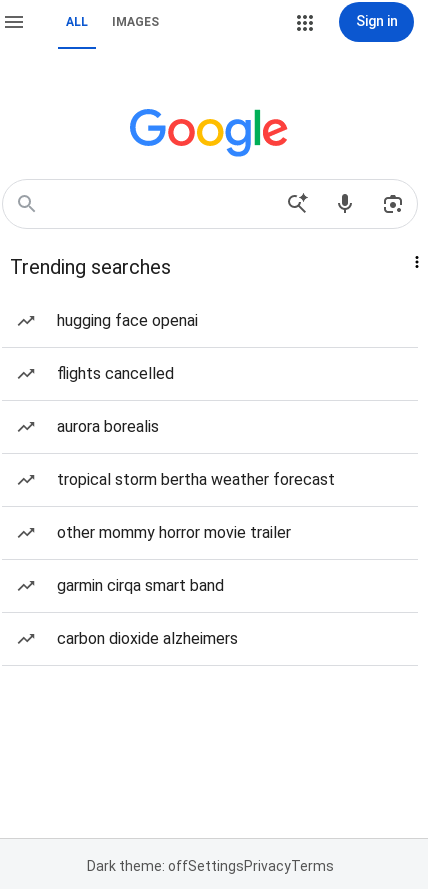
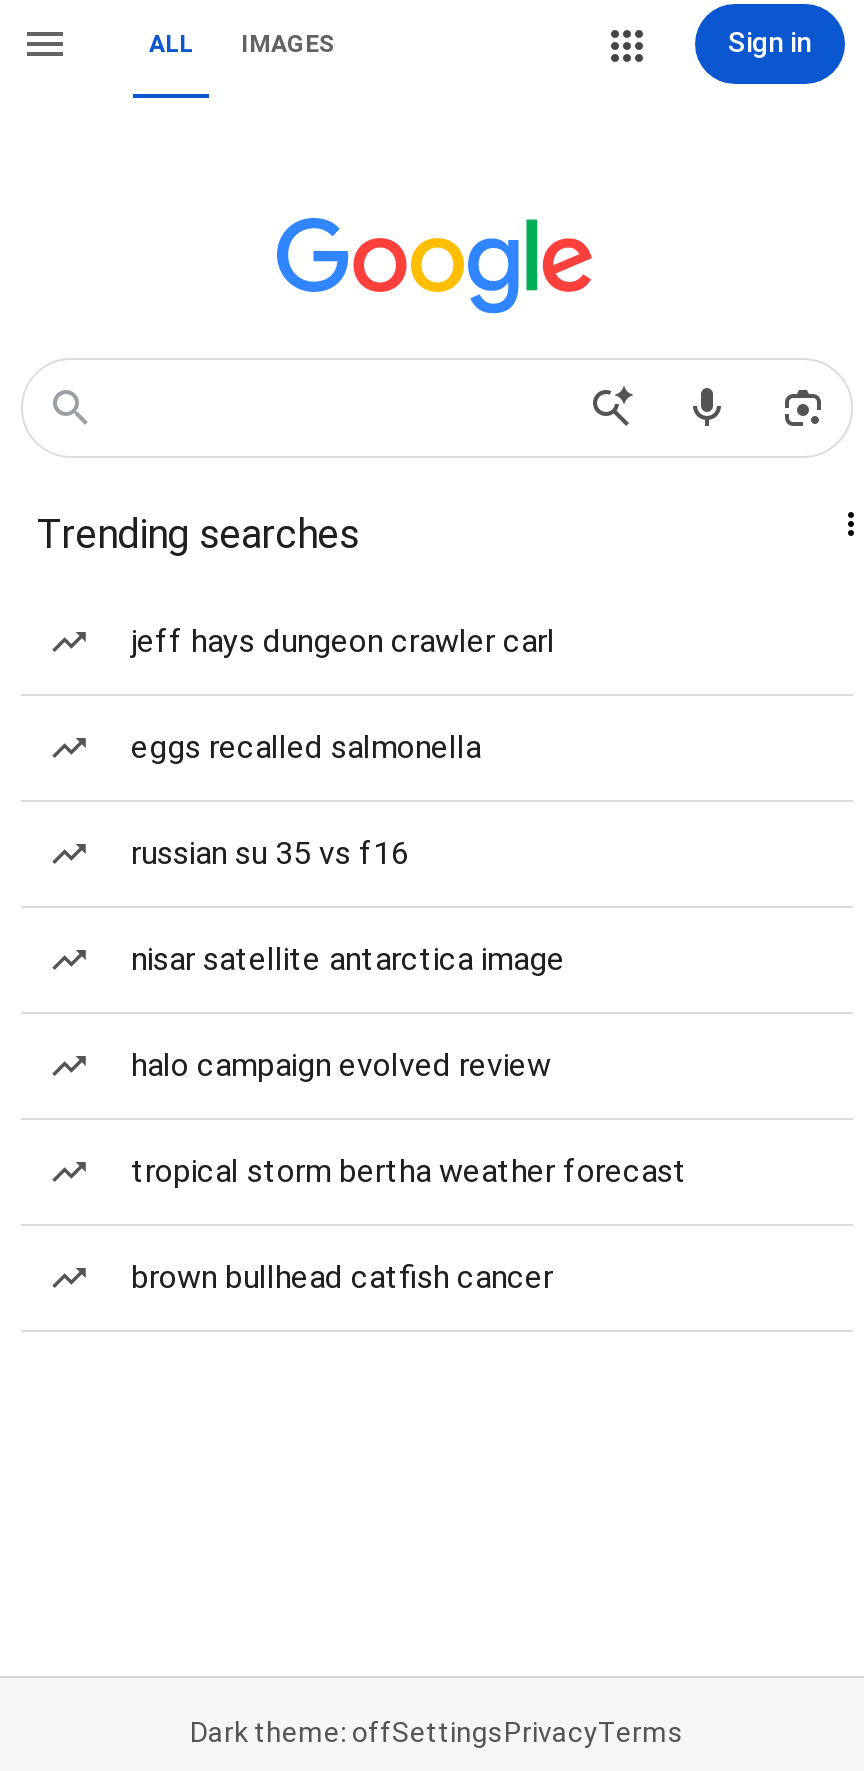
[57,311,198,436] hugging face openai | flights cancelled | aurora borealis -> [131,622,565,1084] jeff hays dungeon crawler carl | eggs recalled salmonella | russian su 35 vs f16 | nisar satellite antarctica image | halo campaign evolved review
moved [57,470,335,489] -> [131,1152,687,1190]: tropical storm bertha weather forecast
[57,523,291,648] other mommy horror movie trailer | garmin cirqa smart band | carbon dioxide alzheimers -> [131,1258,553,1296] brown bullhead catfish cancer

